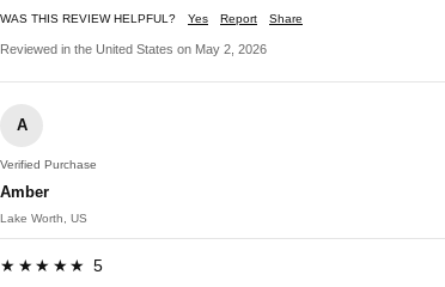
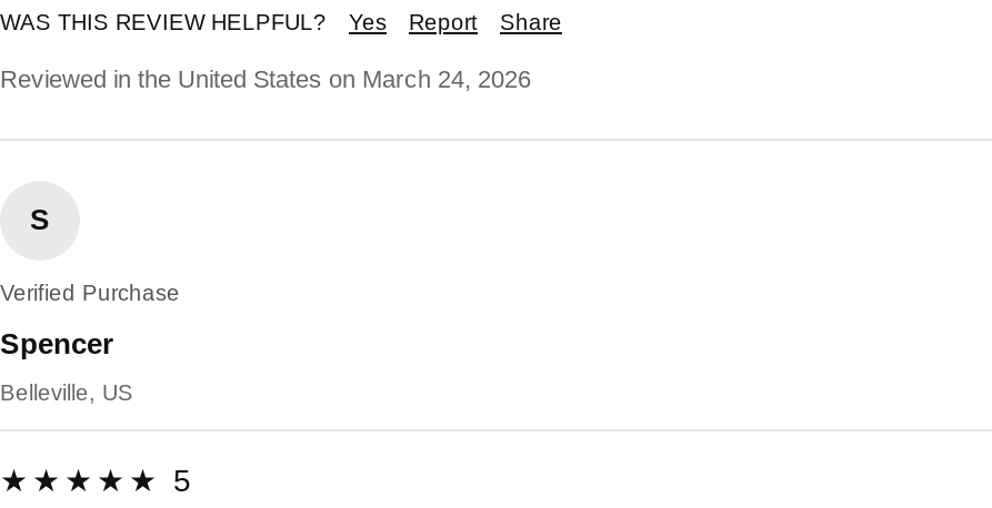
[0,42,267,56] Reviewed in the United States on May 2, 2026 -> [0,65,531,92] Reviewed in the United States on March 24, 2026
[16,116,27,134] A -> [30,203,50,236] S
[0,183,49,201] Amber -> [0,327,113,360] Spencer
[0,212,87,225] Lake Worth, US -> [0,380,133,405] Belleville, US

